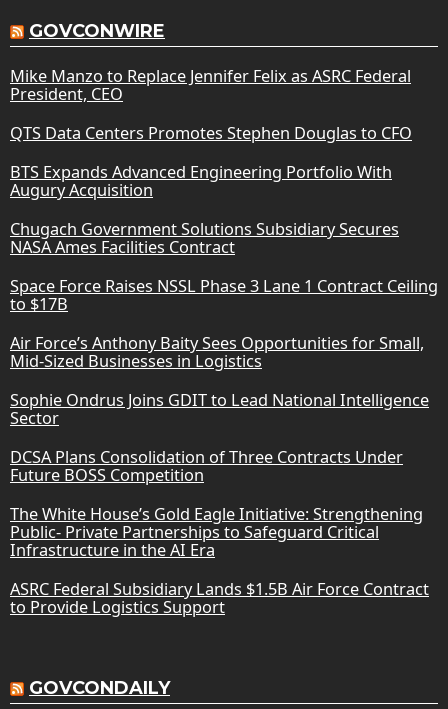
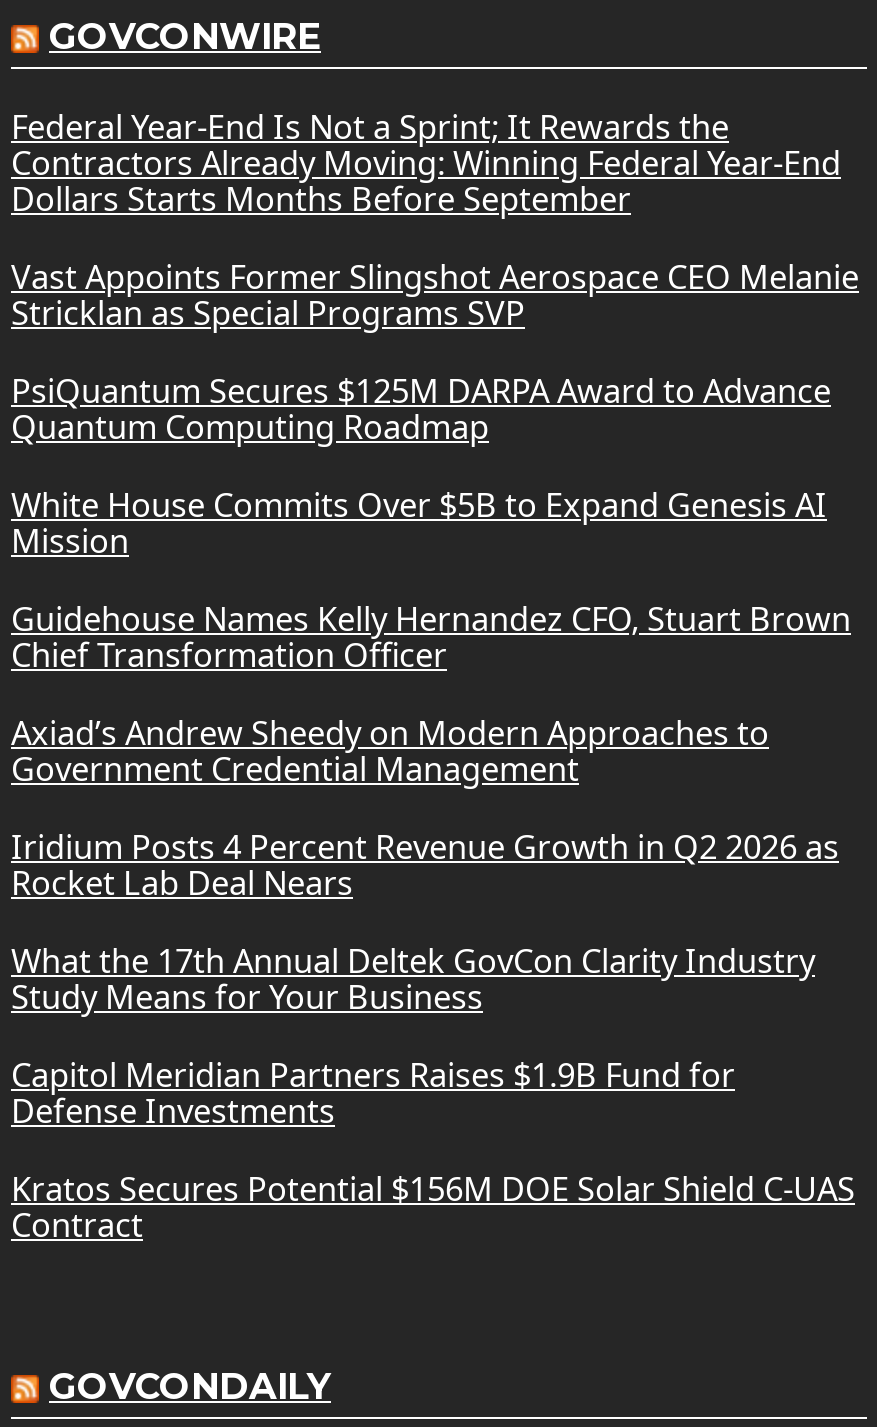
[10,65,411,105] Mike Manzo to Replace Jennifer Felix as ASRC Federal | President, CEO -> [11,105,841,221] Federal Year-End Is Not a Sprint; It Rewards the | Contractors Already Moving: Winning Federal Year-End | Dollars Starts Months Before September
[10,122,412,144] QTS Data Centers Promotes Stephen Douglas to CFO -> [11,255,859,335] Vast Appoints Former Slingshot Aerospace CEO Melanie | Stricklan as Special Programs SVP
[10,161,392,201] BTS Expands Advanced Engineering Portfolio With | Augury Acquisition -> [11,369,831,449] PsiQuantum Secures $125M DARPA Award to Advance | Quantum Computing Roadmap
[10,218,399,258] Chugach Government Solutions Subsidiary Secures | NASA Ames Facilities Contract -> [11,483,827,563] White House Commits Over $5B to Expand Genesis AI | Mission
[10,275,438,315] Space Force Raises NSSL Phase 3 Lane 1 Contract Ceiling | to $17B -> [11,597,851,677] Guidehouse Names Kelly Hernandez CFO, Stuart Brown | Chief Transformation Officer
[10,332,424,372] Air Force’s Anthony Baity Sees Opportunities for Small, | Mid-Sized Businesses in Logistics -> [11,711,769,791] Axiad’s Andrew Sheedy on Modern Approaches to | Government Credential Management
[10,389,429,429] Sophie Ondrus Joins GDIT to Lead National Intelligence | Sector -> [11,825,839,905] Iridium Posts 4 Percent Revenue Growth in Q2 2026 as | Rocket Lab Deal Nears
[10,446,403,486] DCSA Plans Consolidation of Three Contracts Under | Future BOSS Competition -> [11,939,815,1019] What the 17th Annual Deltek GovCon Clarity Industry | Study Means for Your Business
[10,503,423,561] The White House’s Gold Eagle Initiative: Strengthening | Public- Private Partnerships to Safeguard Critical | Infrastructure in the AI Era -> [11,1053,735,1133] Capitol Meridian Partners Raises $1.9B Fund for | Defense Investments
[10,578,429,618] ASRC Federal Subsidiary Lands $1.5B Air Force Contract | to Provide Logistics Support -> [11,1167,855,1247] Kratos Secures Potential $156M DOE Solar Shield C-UAS | Contract

